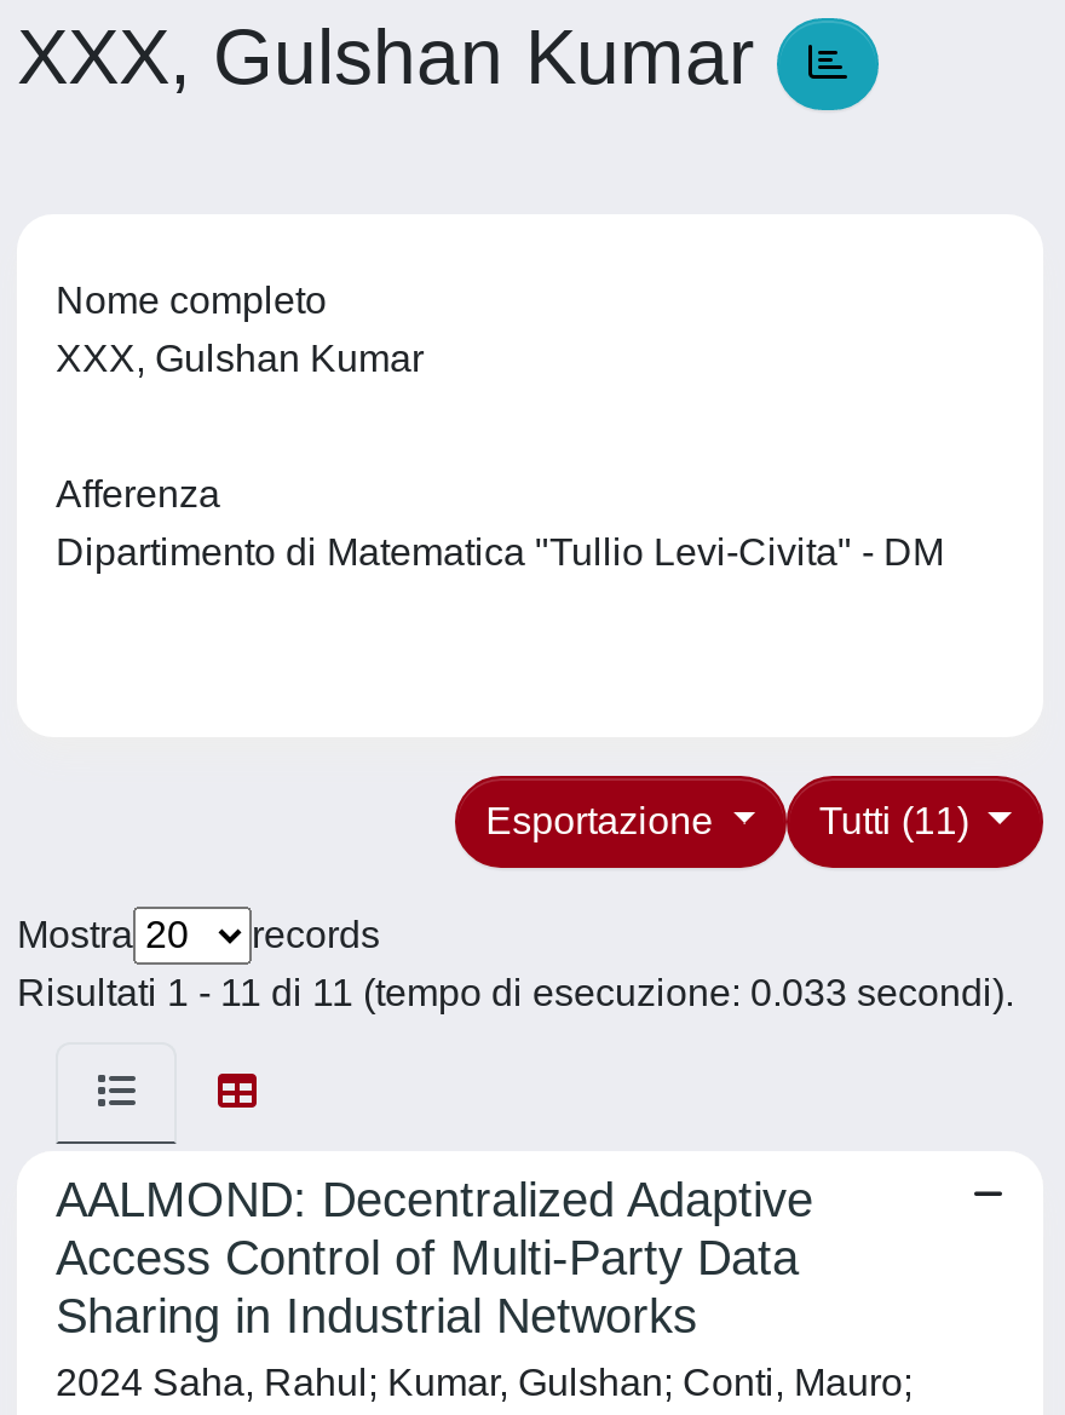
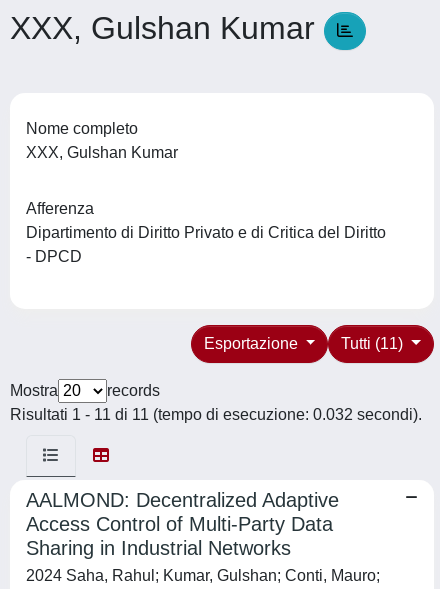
[56,531,944,573] Dipartimento di Matematica "Tullio Levi-Civita" - DM -> [26,224,386,265] Dipartimento di Diritto Privato e di Critica del Diritto | - DPCD
[17,972,1014,1013] Risultati 1 - 11 di 11 (tempo di esecuzione: 0.033 secondi). -> [10,406,422,423] Risultati 1 - 11 di 11 (tempo di esecuzione: 0.032 secondi).

